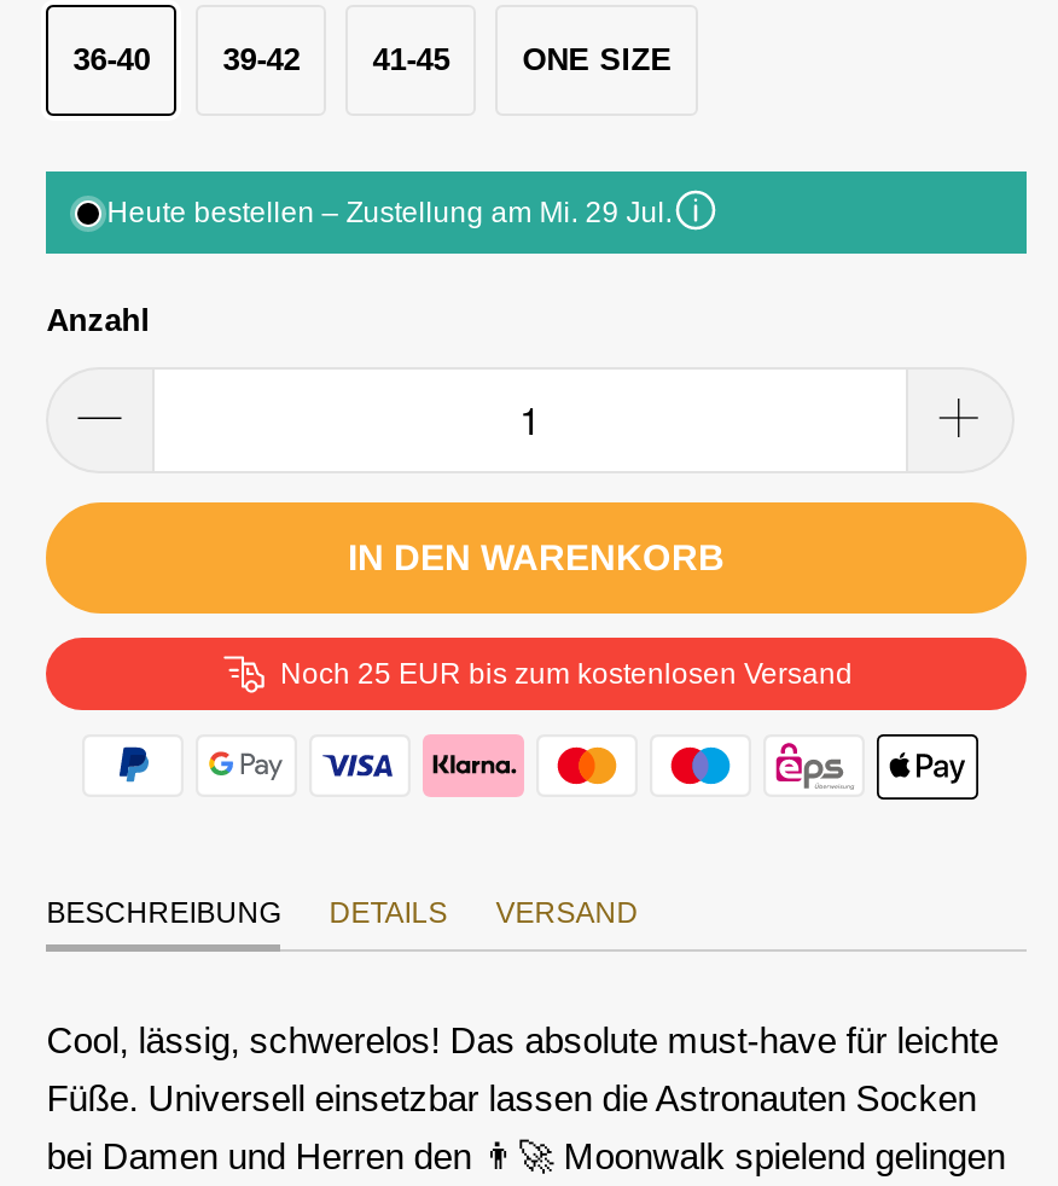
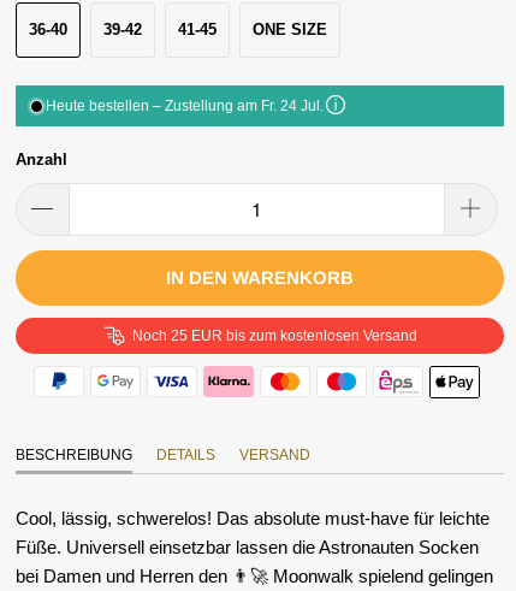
[107,195,672,229] Heute bestellen – Zustellung am Mi. 29 Jul. -> [46,97,324,114] Heute bestellen – Zustellung am Fr. 24 Jul.

